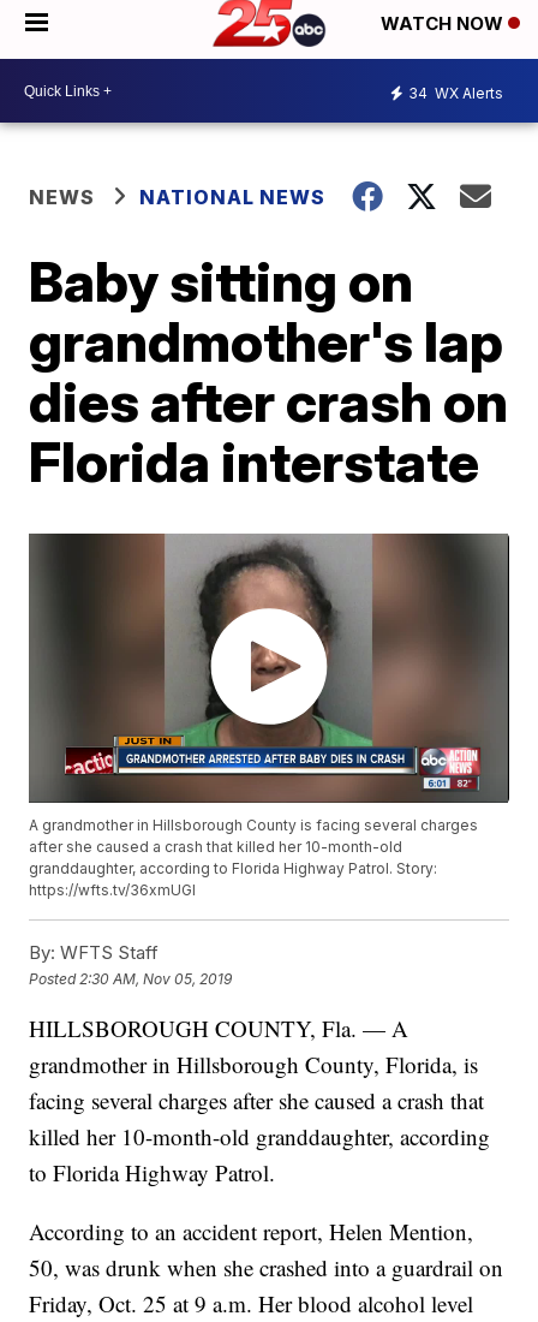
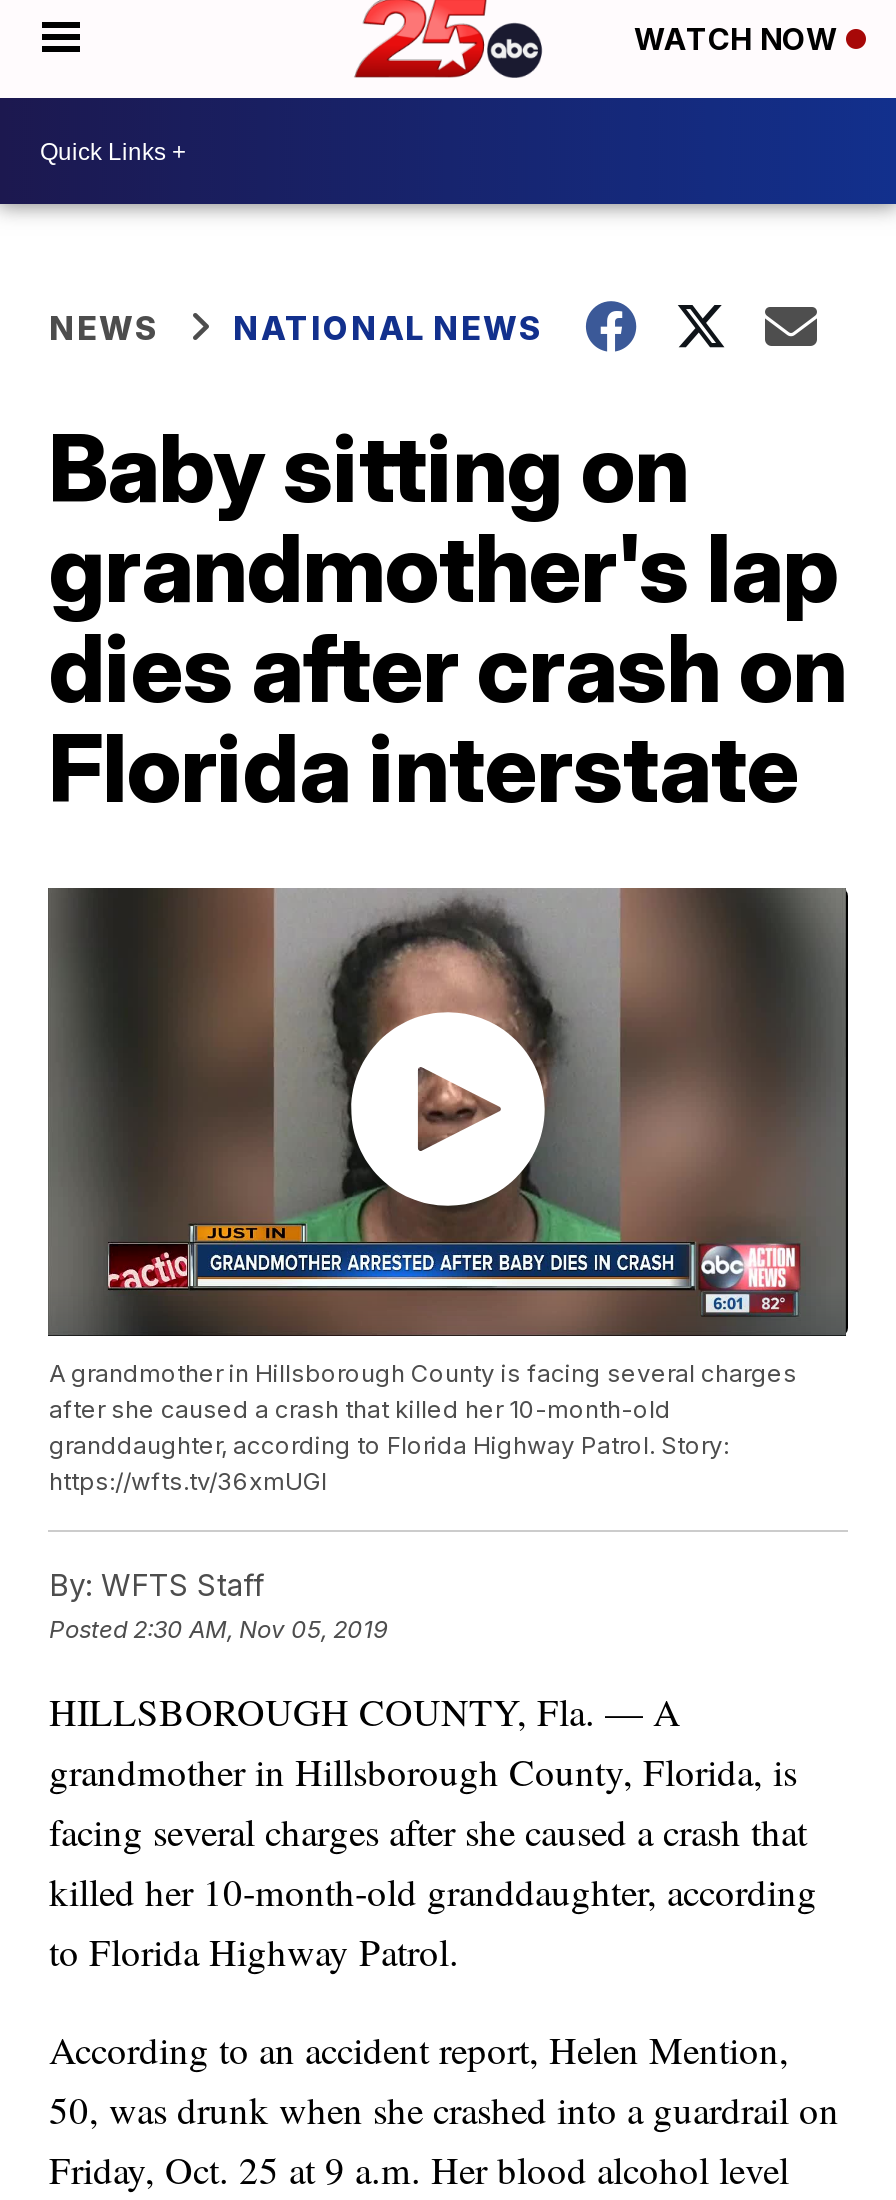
[408,84,503,102] 34 WX Alerts -> none

